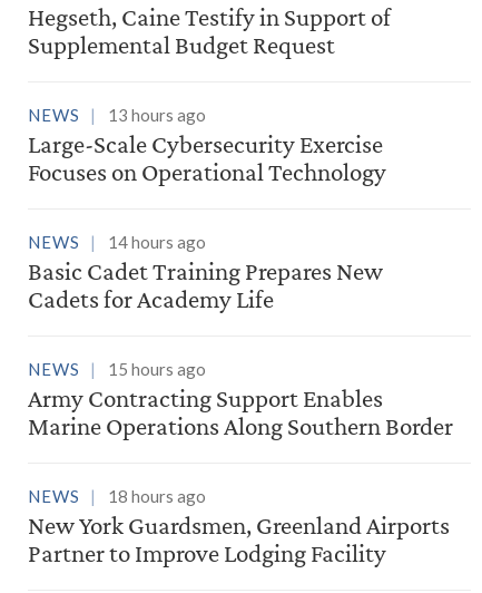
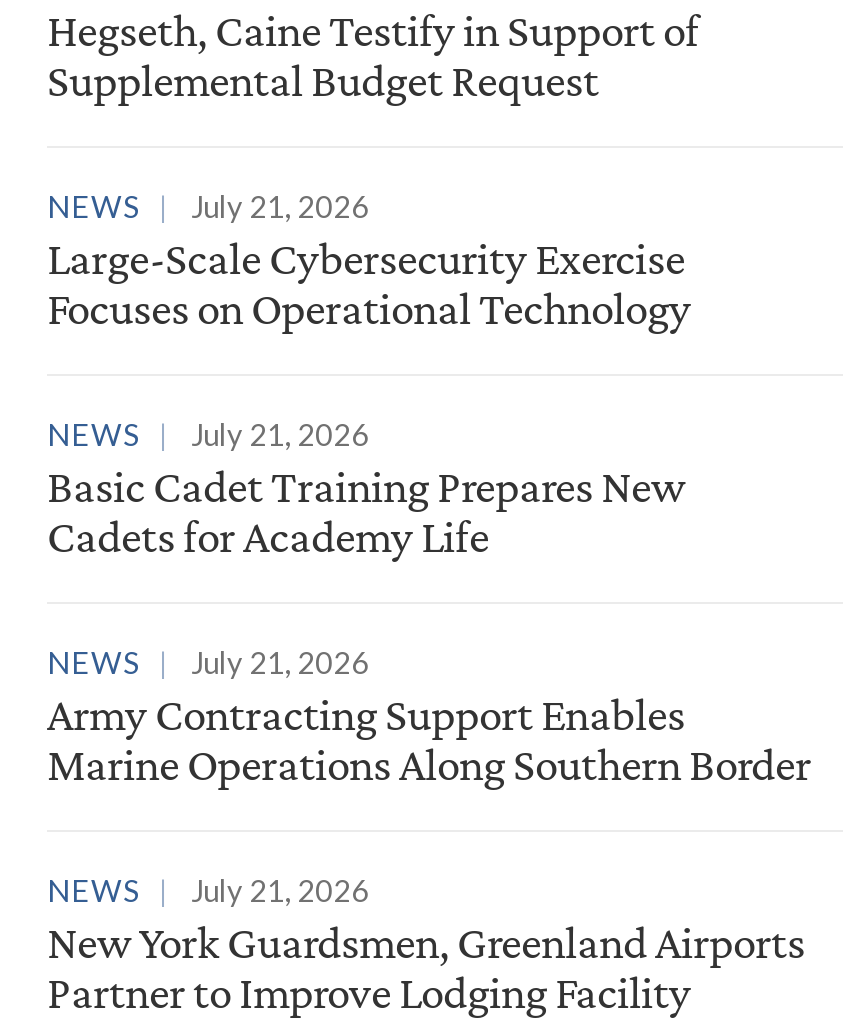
[28,105,206,125] NEWS 13 hours ago -> [47,188,369,224] NEWS July 21, 2026
[28,232,206,252] NEWS 14 hours ago -> [47,416,369,452] NEWS July 21, 2026
[28,359,206,379] NEWS 15 hours ago -> [47,644,369,680] NEWS July 21, 2026
[28,486,206,506] NEWS 18 hours ago -> [47,872,369,908] NEWS July 21, 2026

